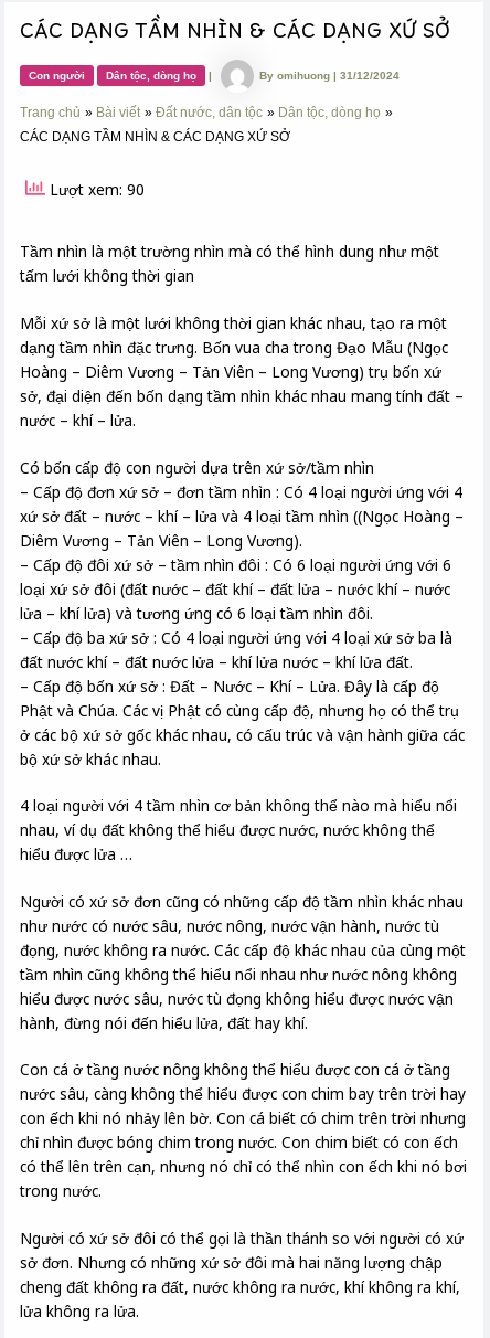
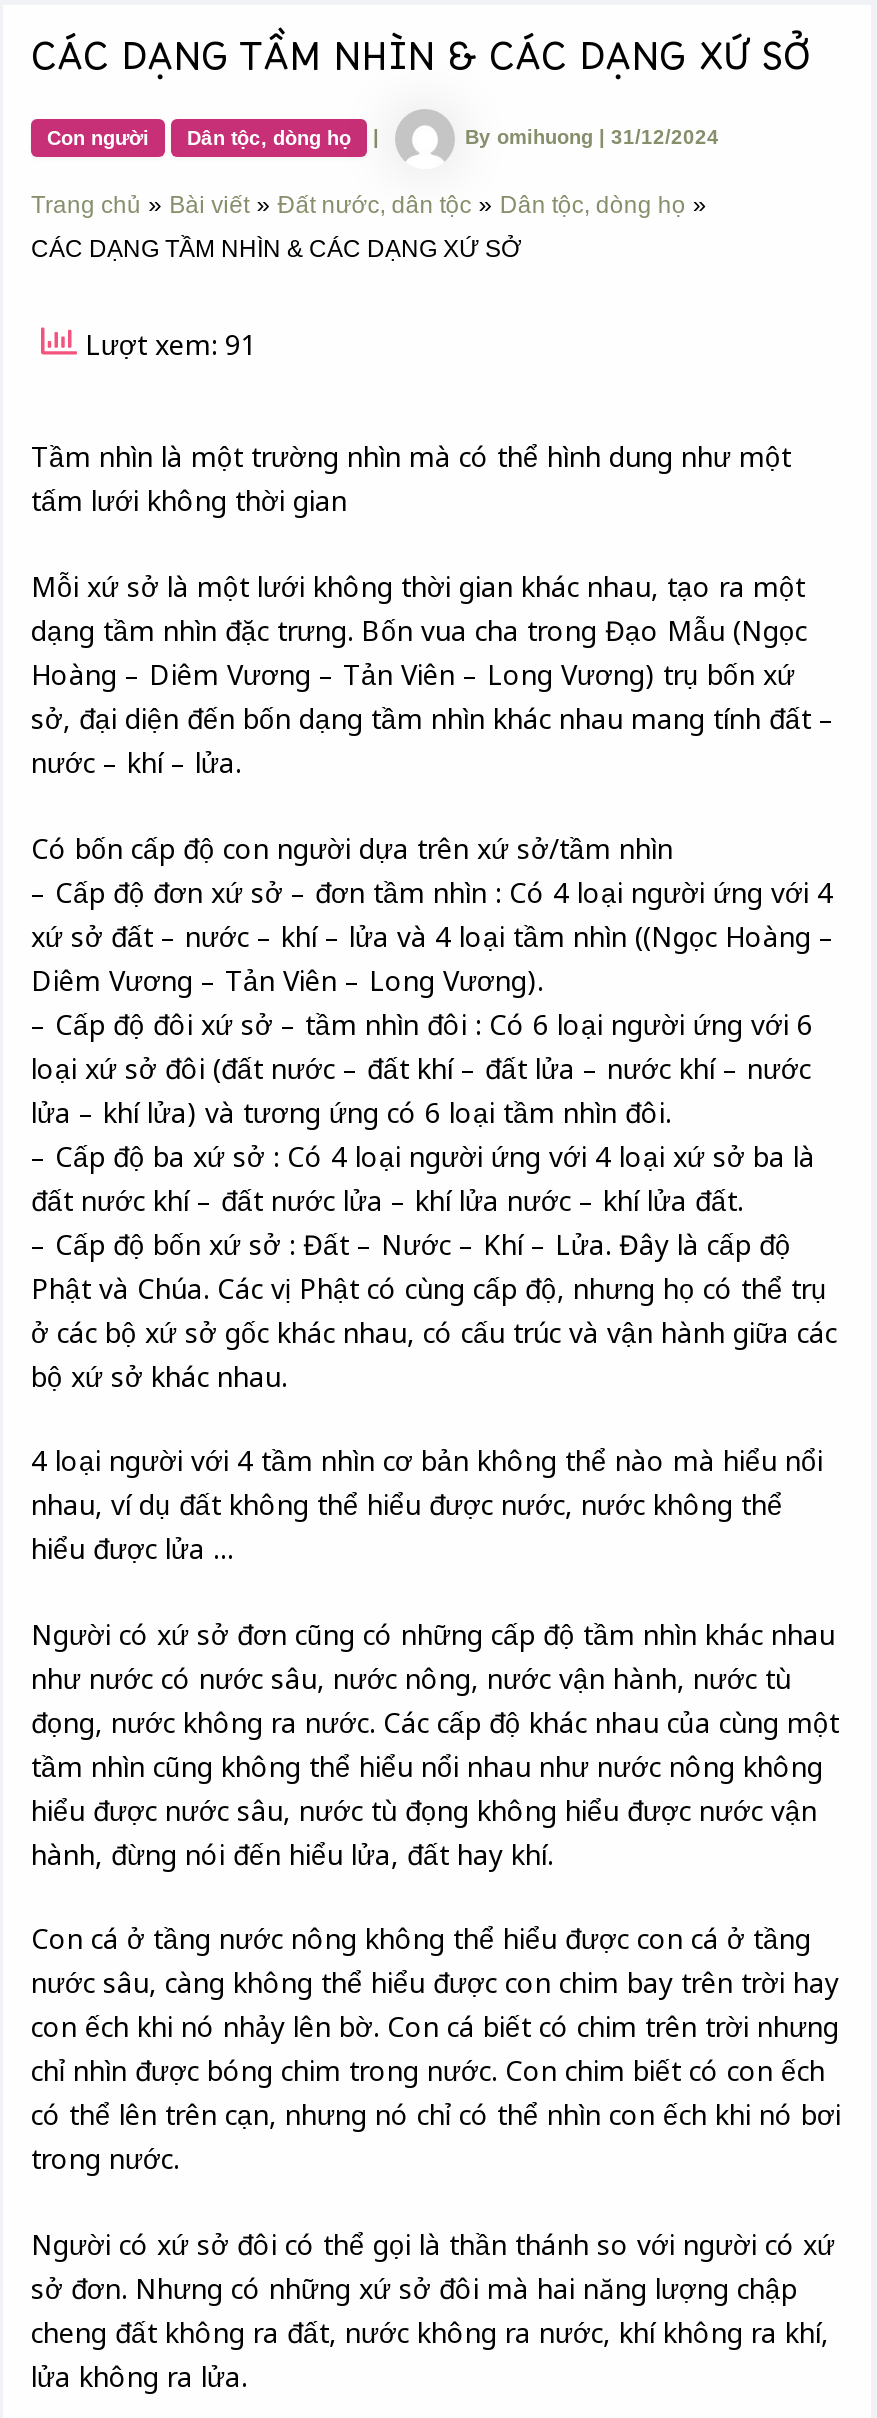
[45,178,145,199] Lượt xem: 90 -> [77,324,257,362] Lượt xem: 91

